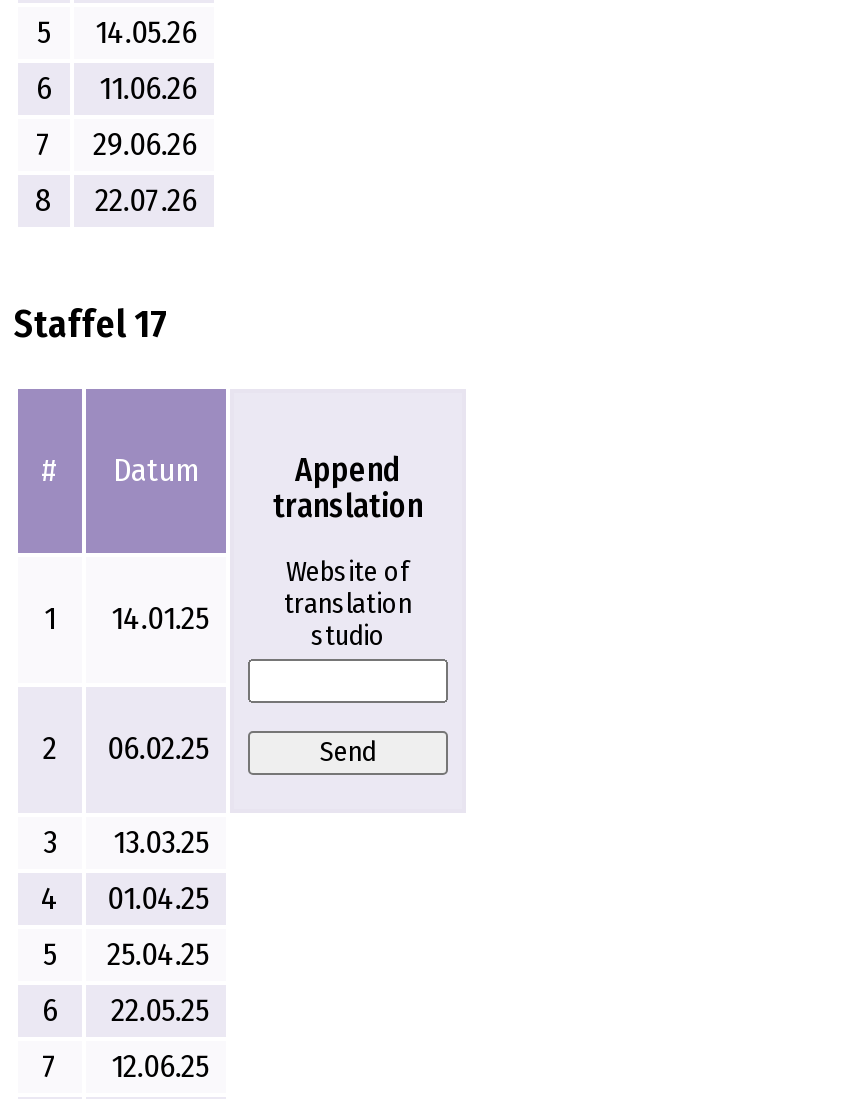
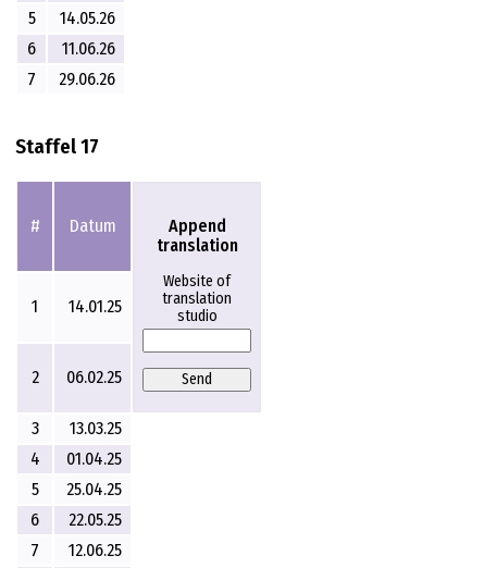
[35,181,197,219] 8 | 22.07.26 -> none

